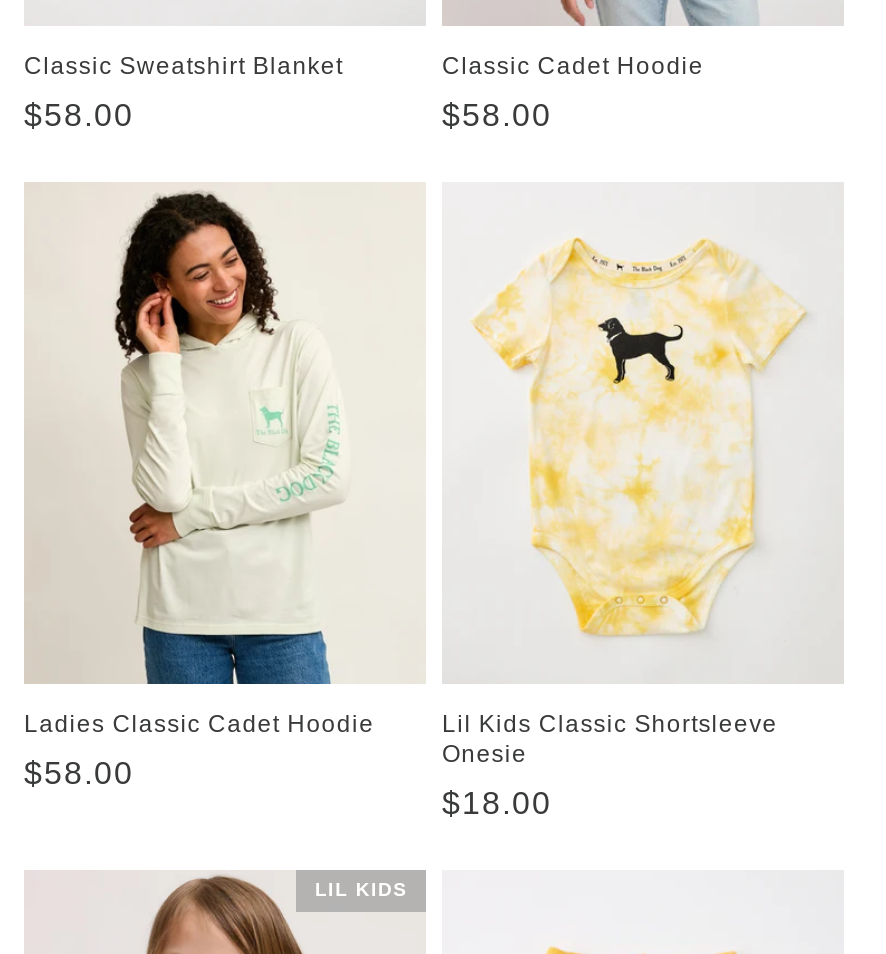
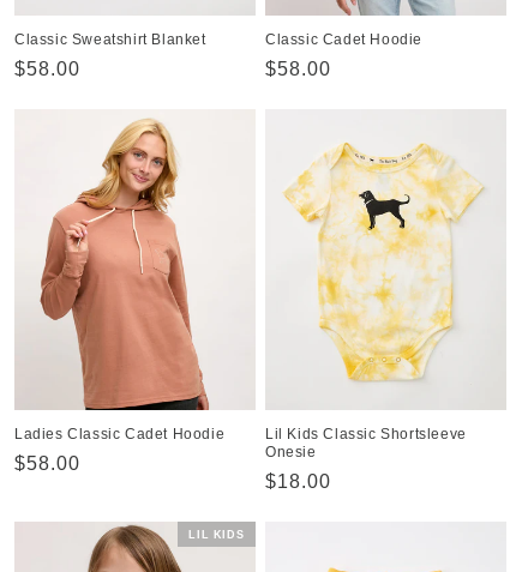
[28,188,348,686] [image] -> [17,114,210,411] [image]

